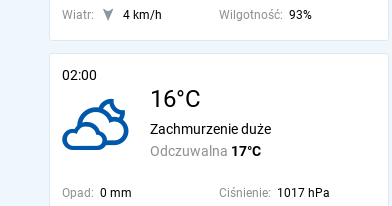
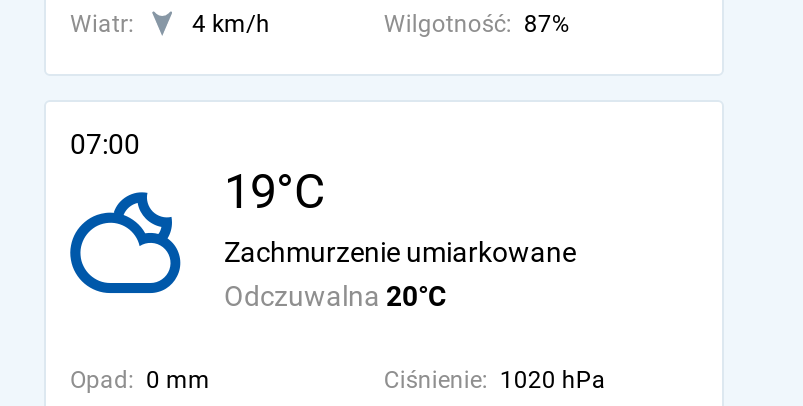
[219,8,312,22] Wilgotność: 93% -> [384,10,570,38] Wilgotność: 87%
[61,67,201,151] [image] | 02:00 | 16°C -> [68,128,326,296] [image] | 07:00 | 19°C
[150,121,271,137] Zachmurzenie duże -> [224,236,576,268] Zachmurzenie umiarkowane
[150,143,261,159] Odczuwalna 17°C -> [224,280,446,312] Odczuwalna 20°C
[219,186,330,200] Ciśnienie: 1017 hPa -> [384,366,606,394] Ciśnienie: 1020 hPa

